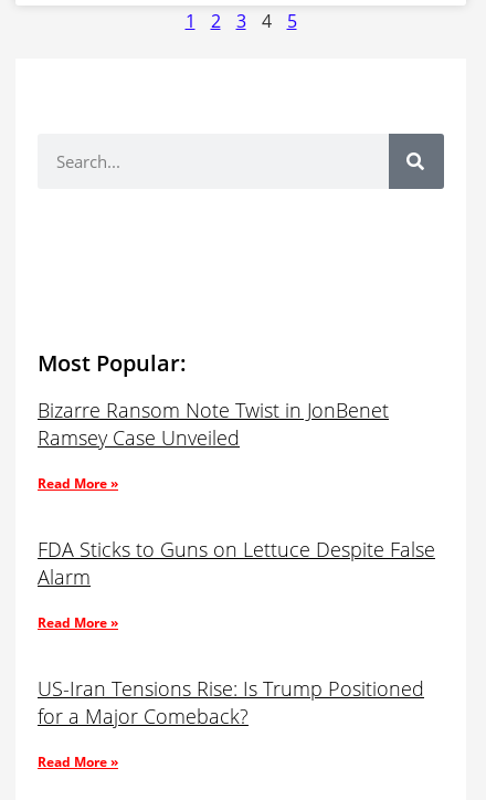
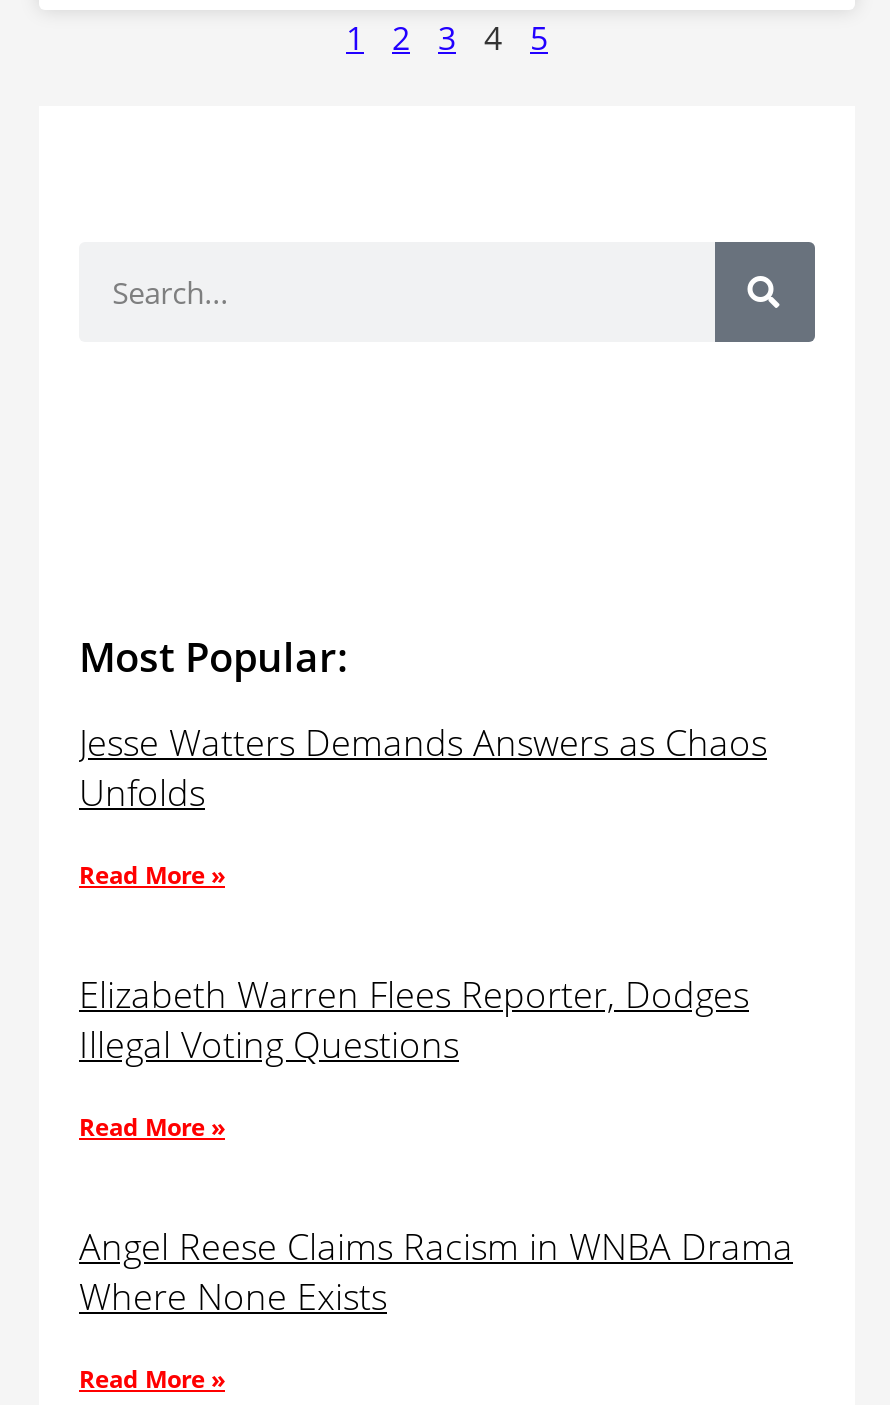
[38,397,389,451] Bizarre Ransom Note Twist in JonBenet | Ramsey Case Unveiled -> [79,718,767,816] Jesse Watters Demands Answers as Chaos | Unfolds
[38,536,435,590] FDA Sticks to Guns on Lettuce Despite False | Alarm -> [79,970,749,1068] Elizabeth Warren Flees Reporter, Dodges | Illegal Voting Questions
[38,675,424,729] US-Iran Tensions Rise: Is Trump Positioned | for a Major Comeback? -> [79,1222,793,1320] Angel Reese Claims Racism in WNBA Drama | Where None Exists

